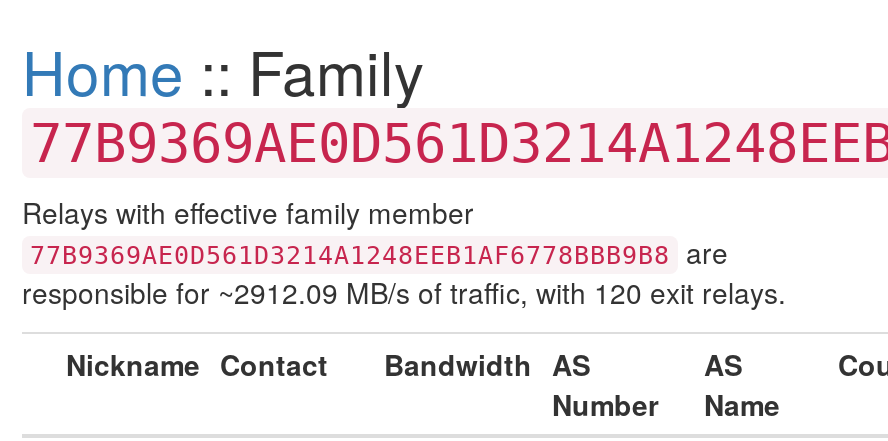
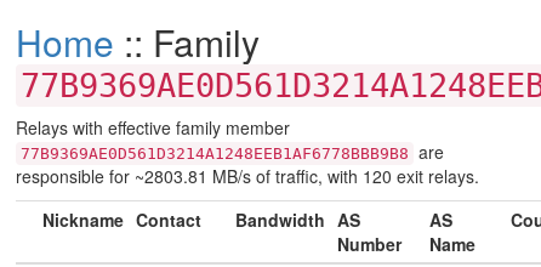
[22,272,786,312] responsible for ~2912.09 MB/s of traffic, with 120 exit relays. -> [16,164,479,188] responsible for ~2803.81 MB/s of traffic, with 120 exit relays.

